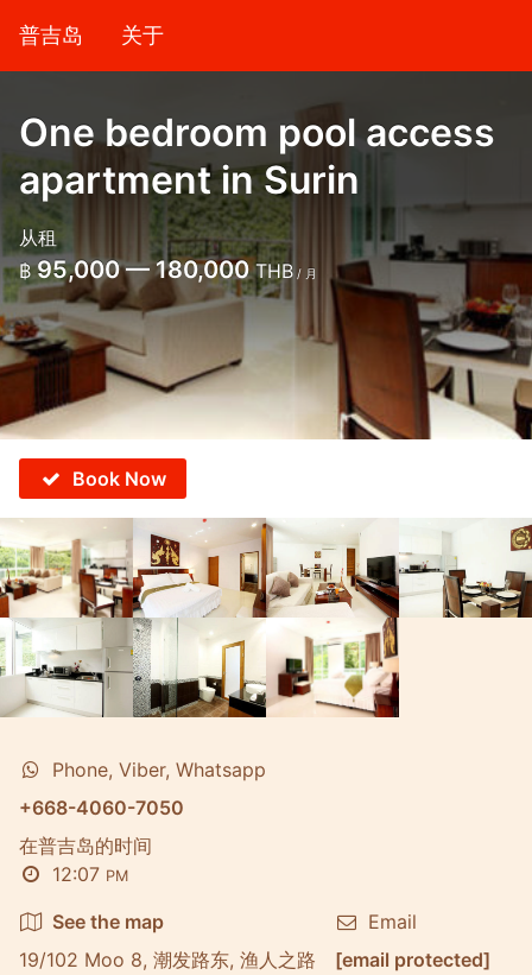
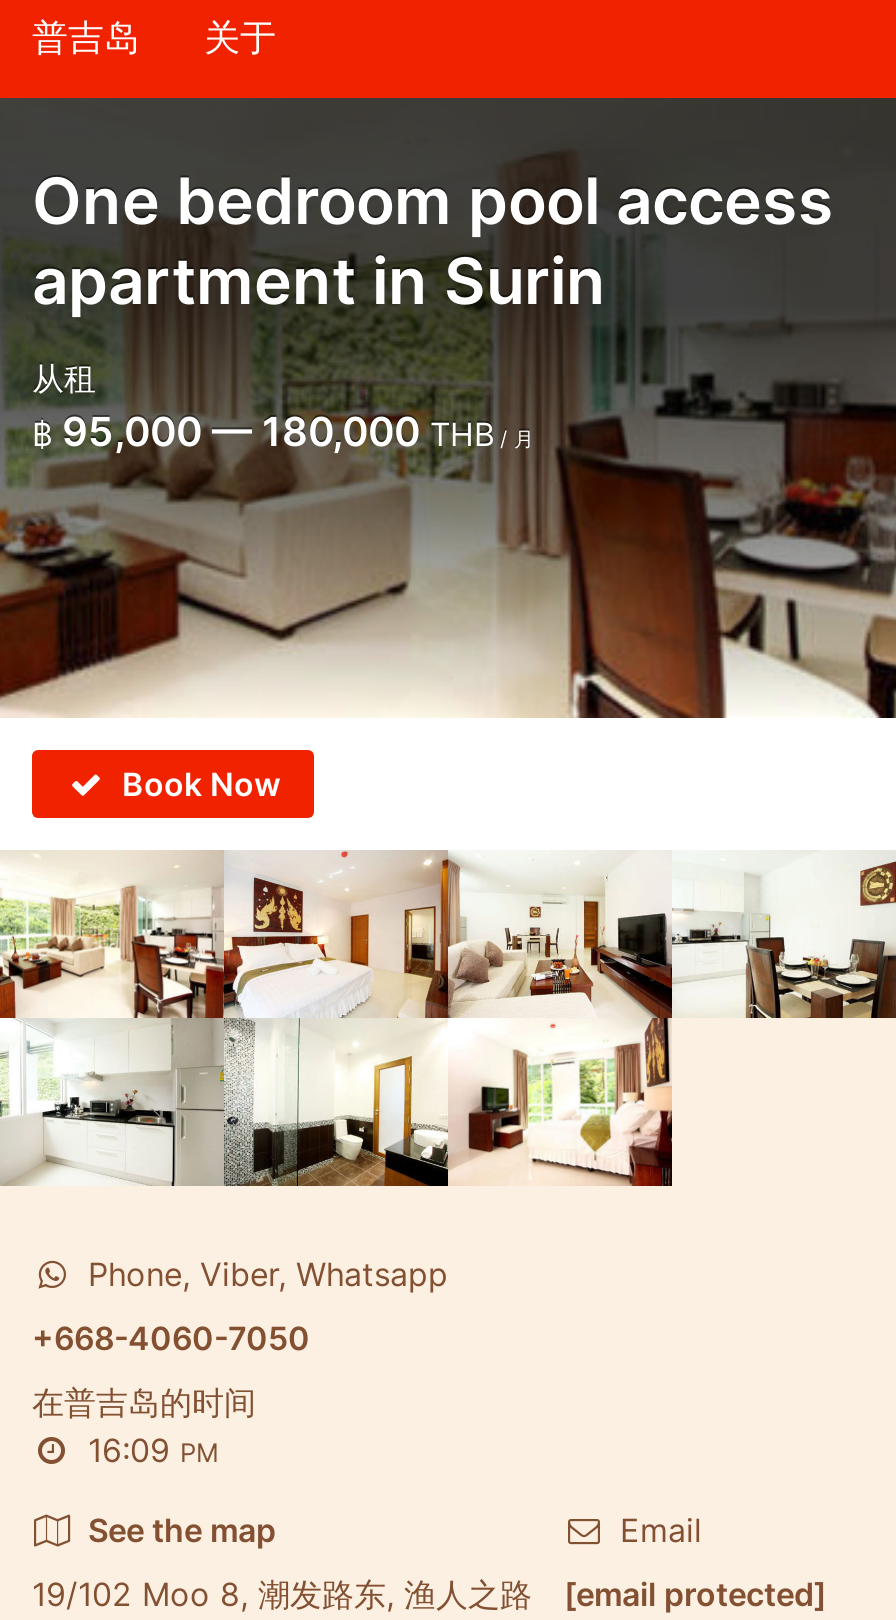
[52,862,128,886] 12:07 PM -> [88,1430,218,1470] 16:09 PM

